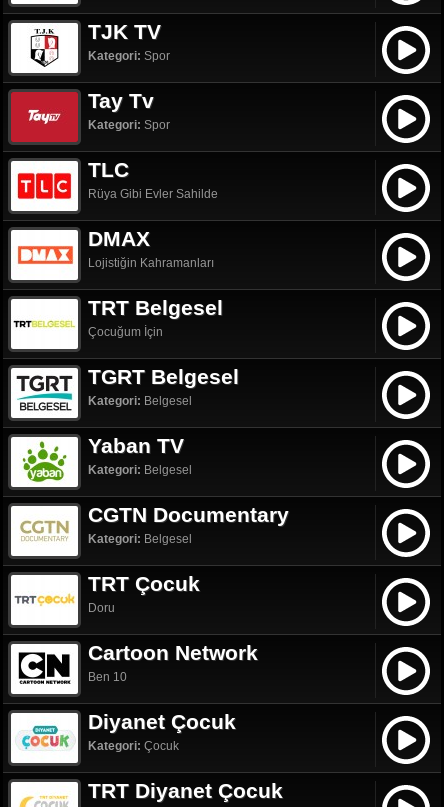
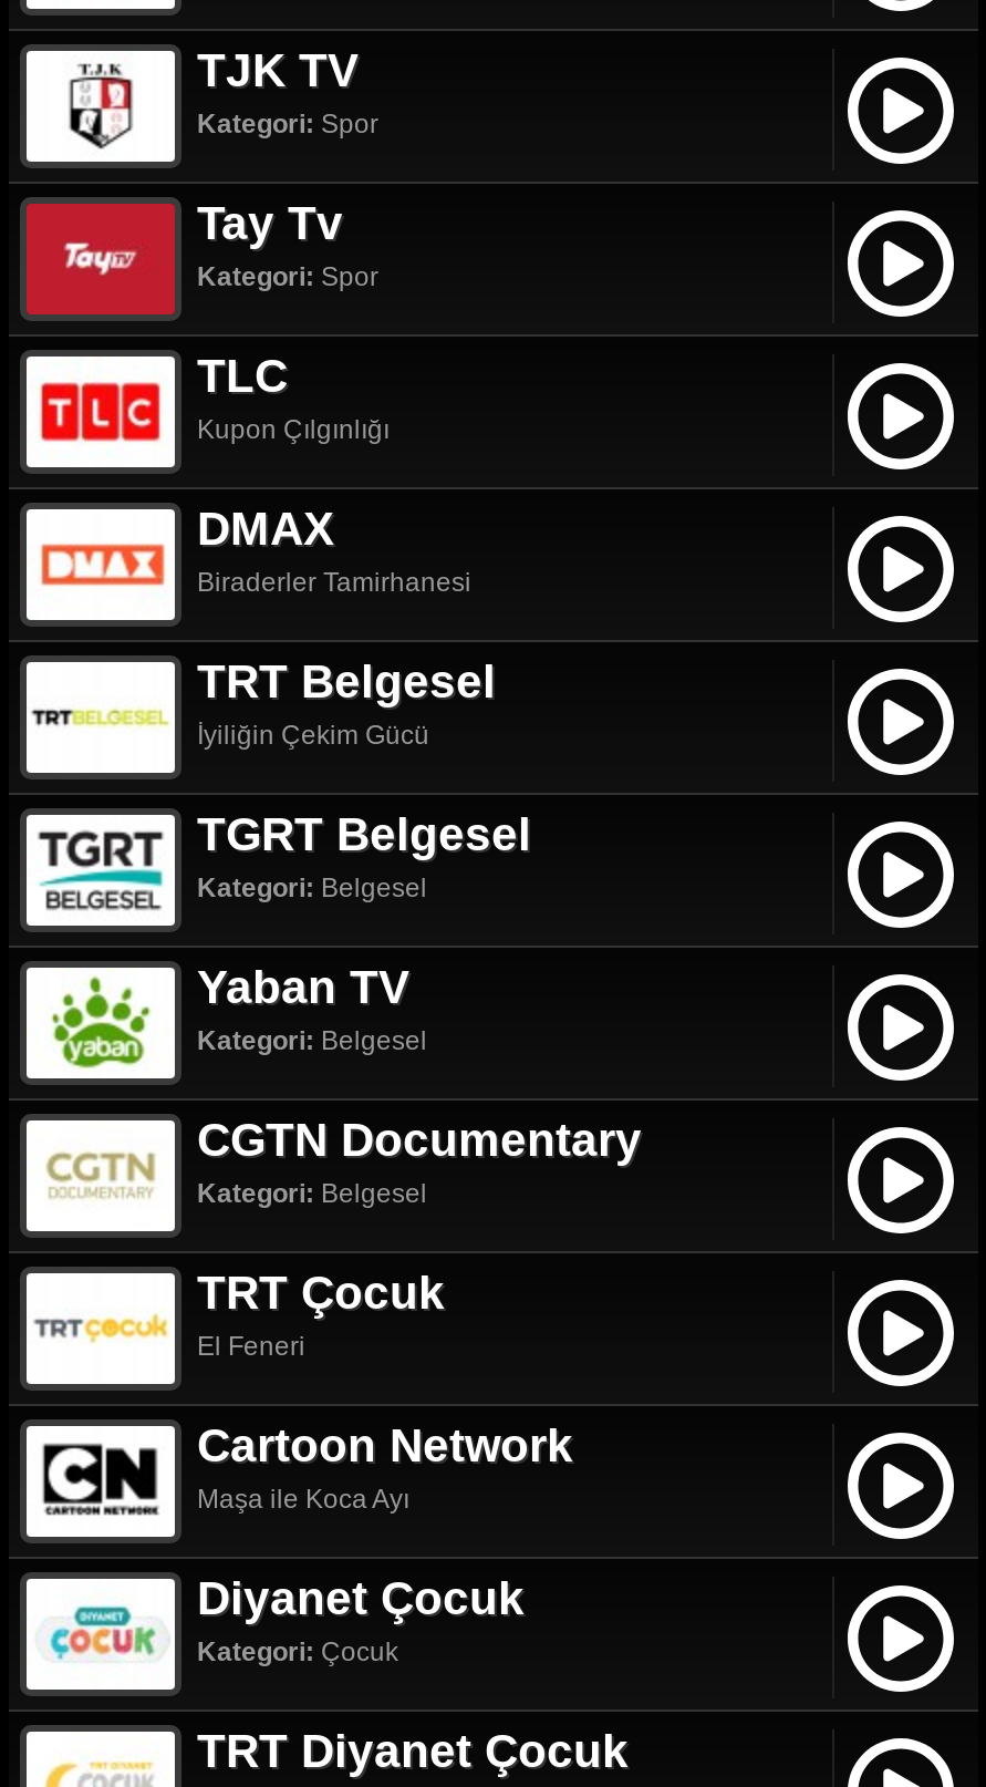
[88,187,218,201] Rüya Gibi Evler Sahilde -> [197,414,390,445] Kupon Çılgınlığı
[88,256,214,270] Lojistiğin Kahramanları -> [197,567,471,598] Biraderler Tamirhanesi
[88,325,163,339] Çocuğum İçin -> [197,719,429,750] İyiliğin Çekim Gücü
[88,601,115,615] Doru -> [197,1331,305,1362] El Feneri
[88,670,127,684] Ben 10 -> [197,1483,409,1514] Maşa ile Koca Ayı

